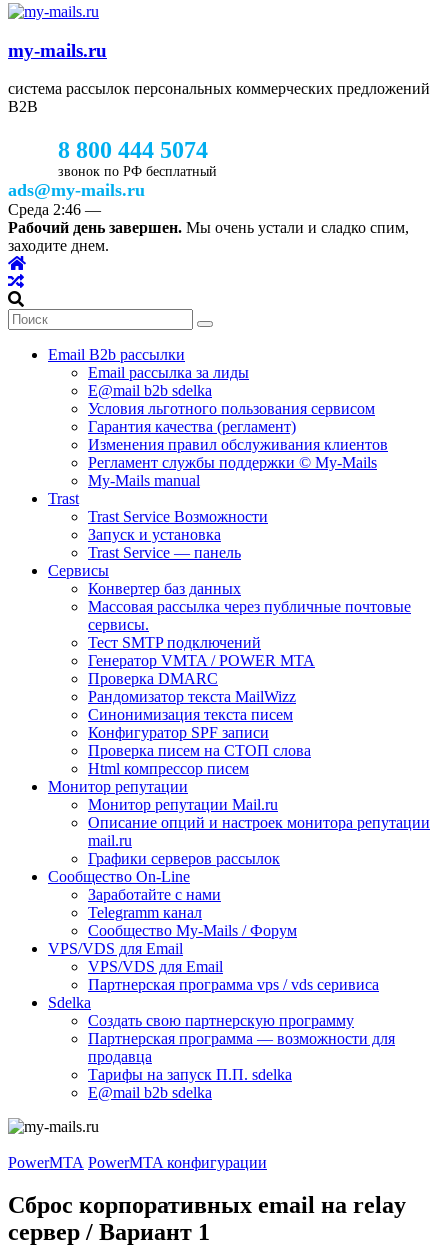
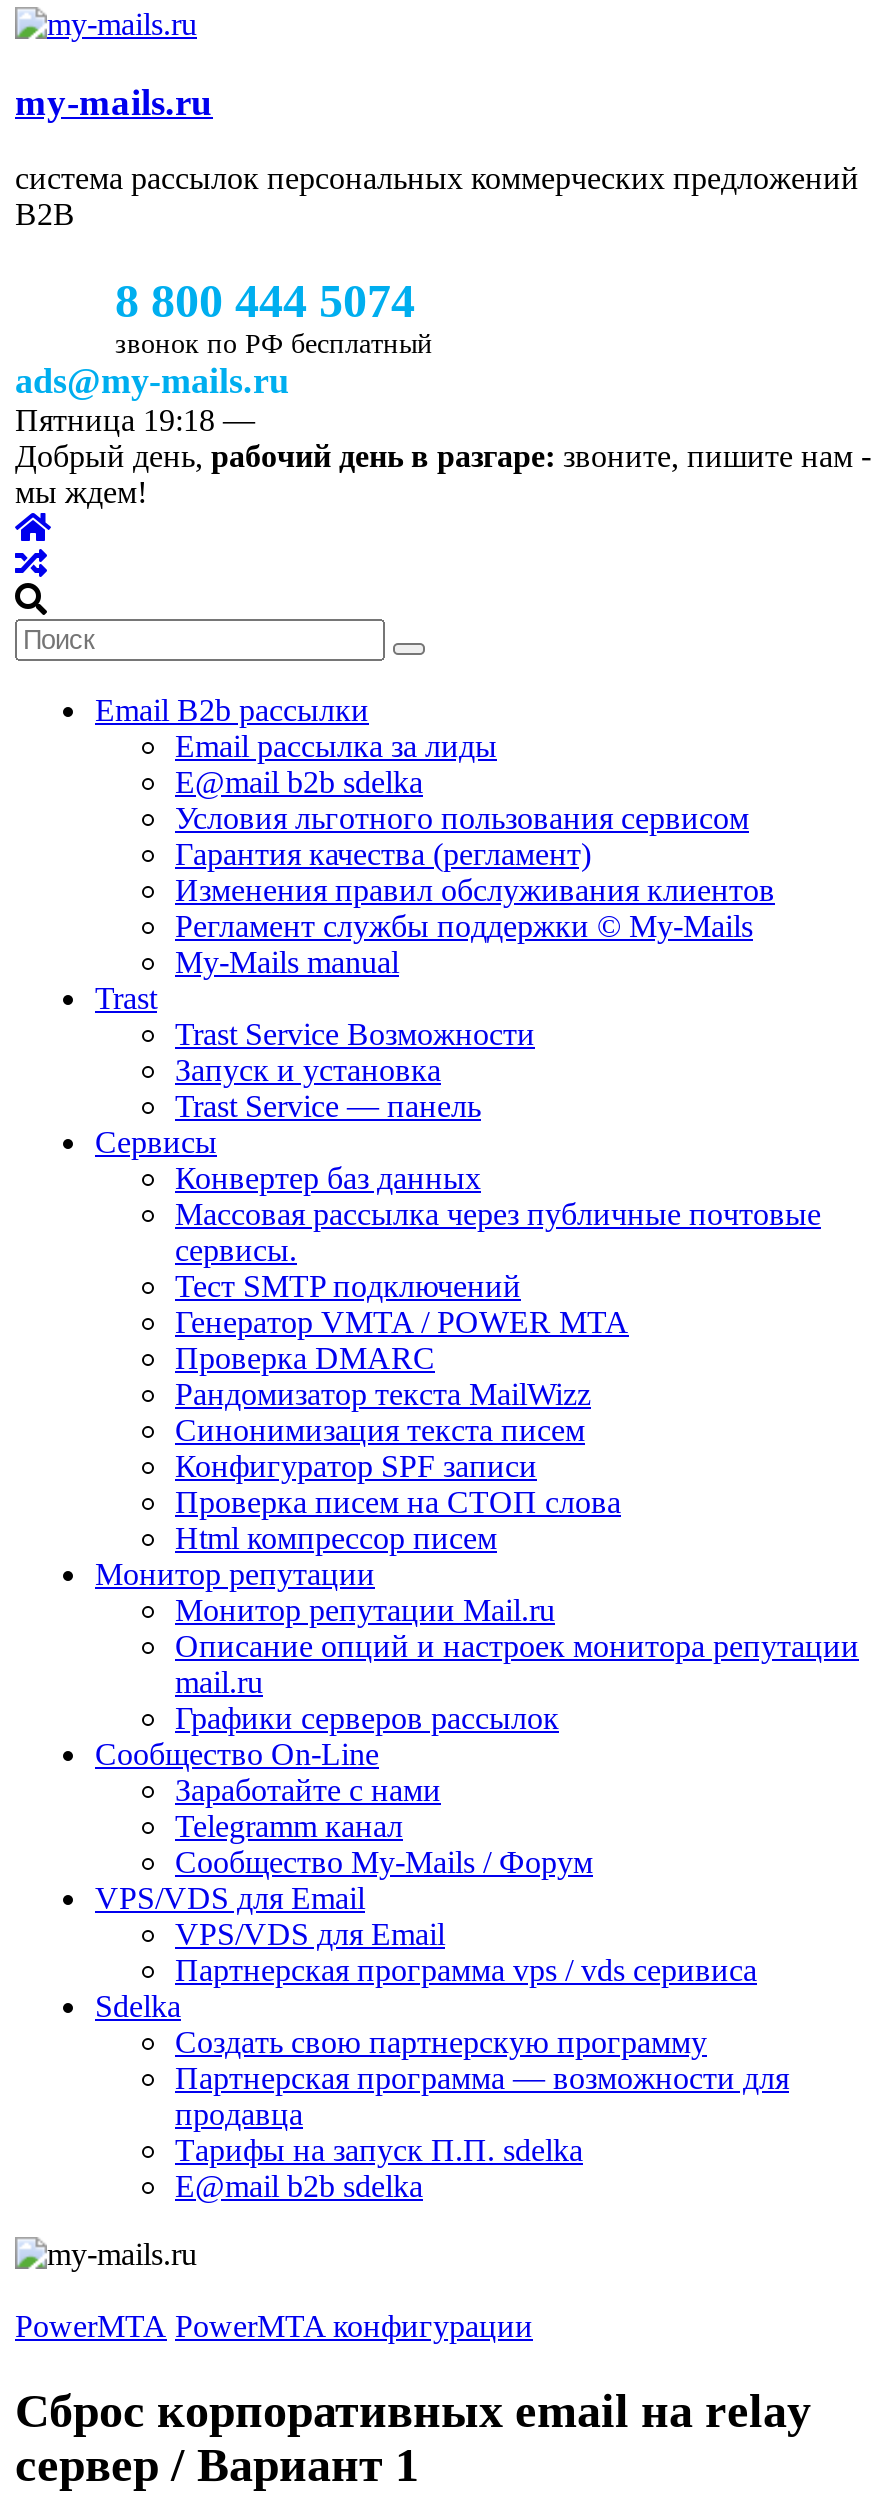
[8,201,409,254] Среда 2:46 — | Рабочий день завершен. Мы очень устали и сладко спим, | заходите днем. -> [15,404,871,510] Пятница 19:18 — | Добрый день, рабочий день в разгаре: звоните, пишите нам - | мы ждем!

